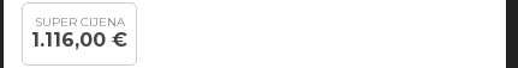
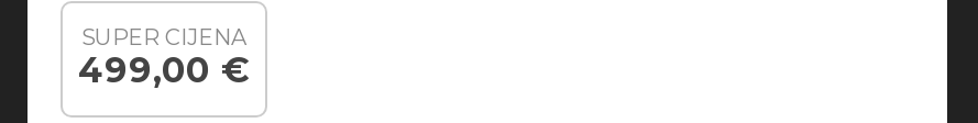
[31,28,127,51] 1.116,00 € -> [78,49,250,91] 499,00 €

